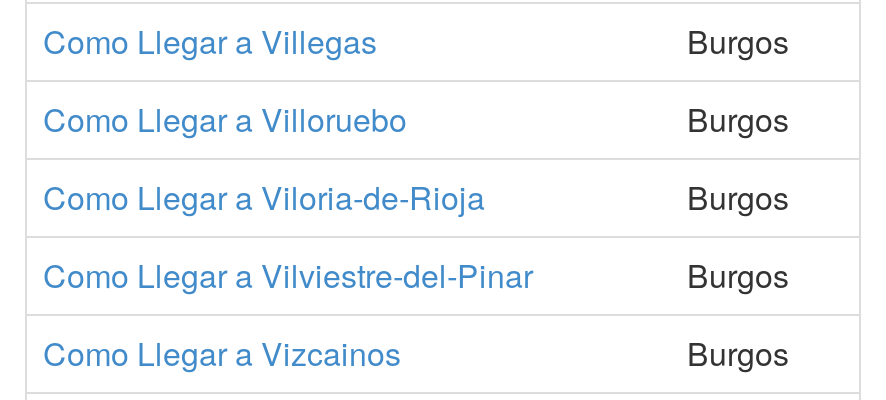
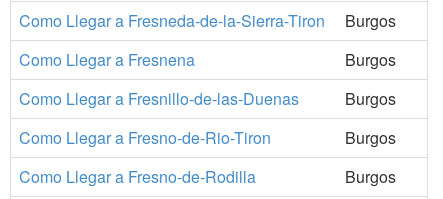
[43,18,377,64] Como Llegar a Villegas -> [19,9,325,32] Como Llegar a Fresneda-de-la-Sierra-Tiron
[43,96,407,142] Como Llegar a Villoruebo -> [19,48,195,71] Como Llegar a Fresnena
[43,174,485,220] Como Llegar a Viloria-de-Rioja -> [19,87,299,110] Como Llegar a Fresnillo-de-las-Duenas
[43,252,533,298] Como Llegar a Vilviestre-del-Pinar -> [19,126,271,149] Como Llegar a Fresno-de-Rio-Tiron
[43,330,401,376] Como Llegar a Vizcainos -> [19,165,256,188] Como Llegar a Fresno-de-Rodilla

